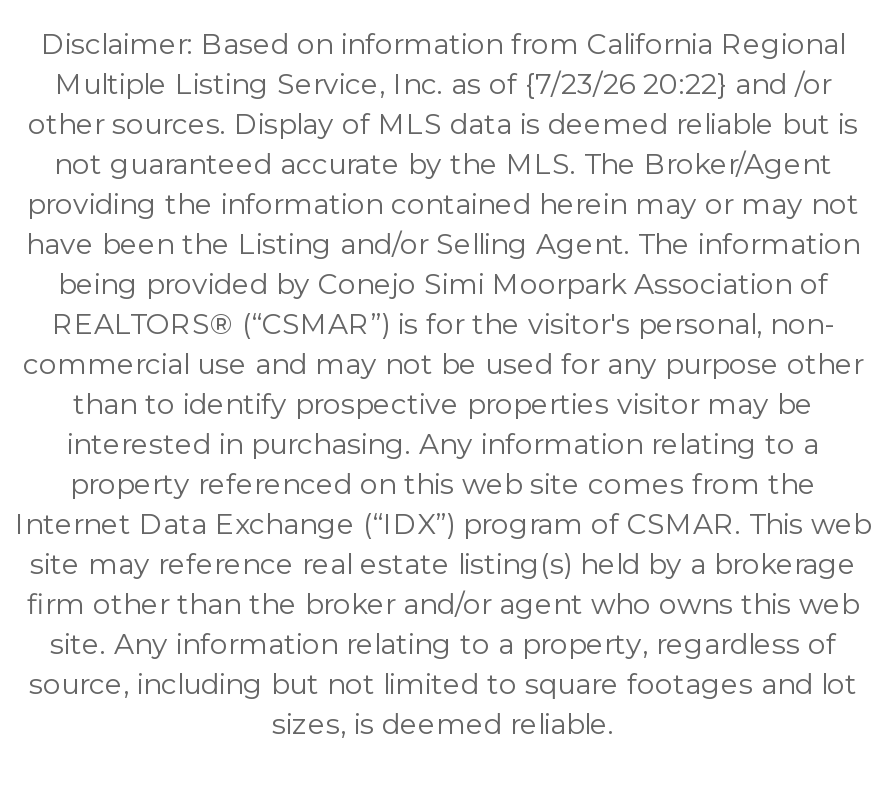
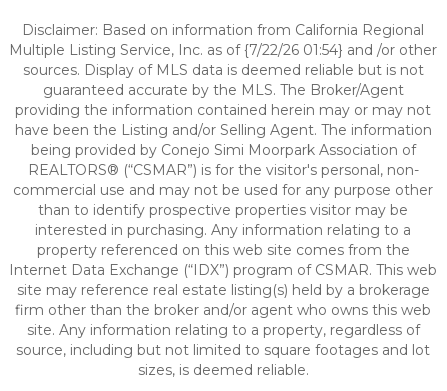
[28,66,858,182] Multiple Listing Service, Inc. as of {7/23/26 20:22} and /or | other sources. Display of MLS data is deemed reliable but is | not guaranteed accurate by the MLS. The Broker/Agent -> [9,41,437,99] Multiple Listing Service, Inc. as of {7/22/26 01:54} and /or other | sources. Display of MLS data is deemed reliable but is not | guaranteed accurate by the MLS. The Broker/Agent

